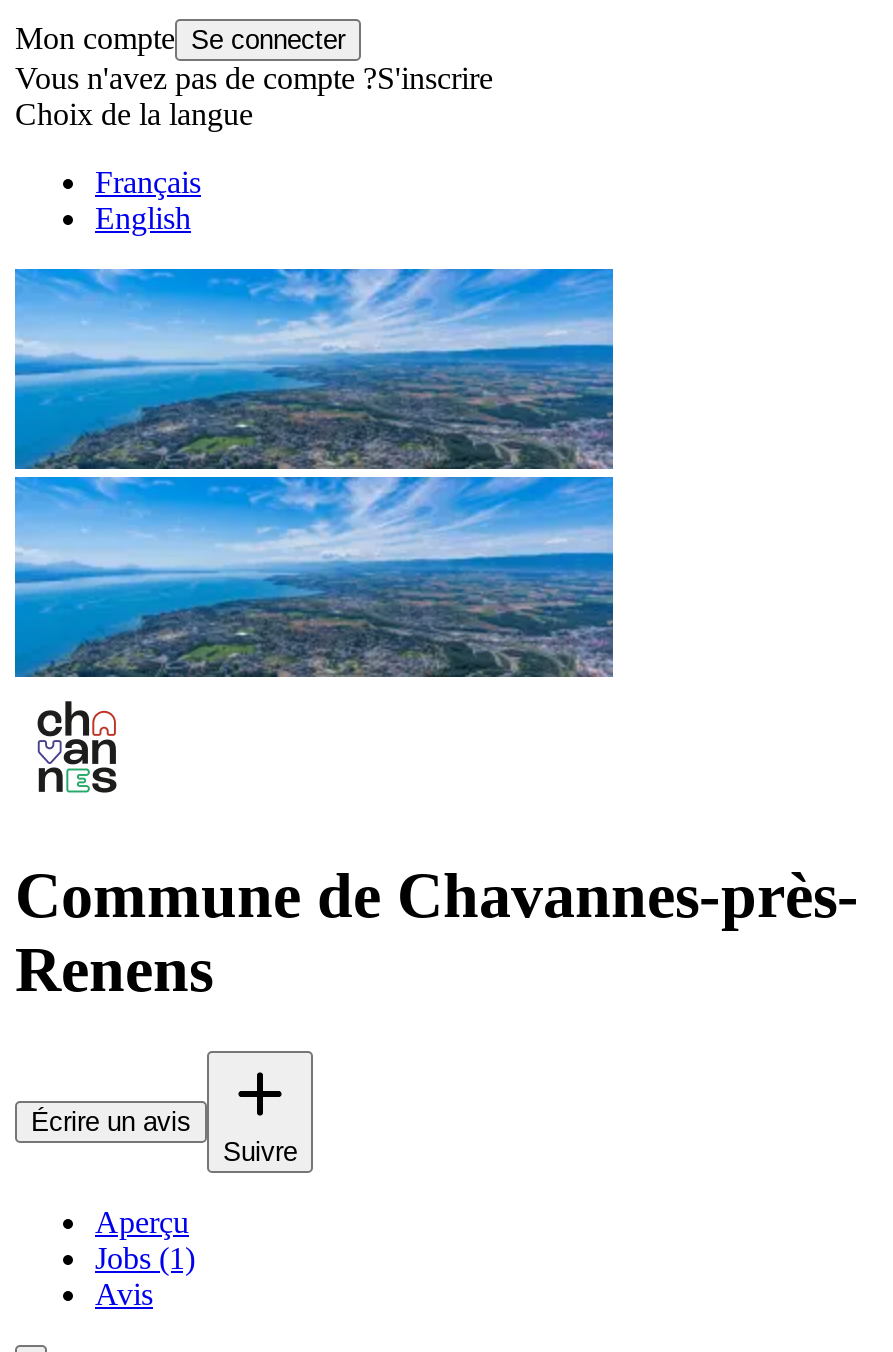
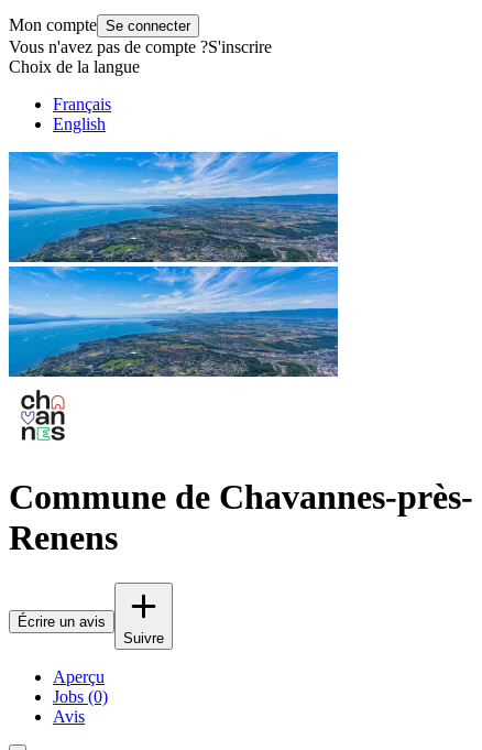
[95,1241,195,1275] Jobs (1) -> [53,687,108,706] Jobs (0)

